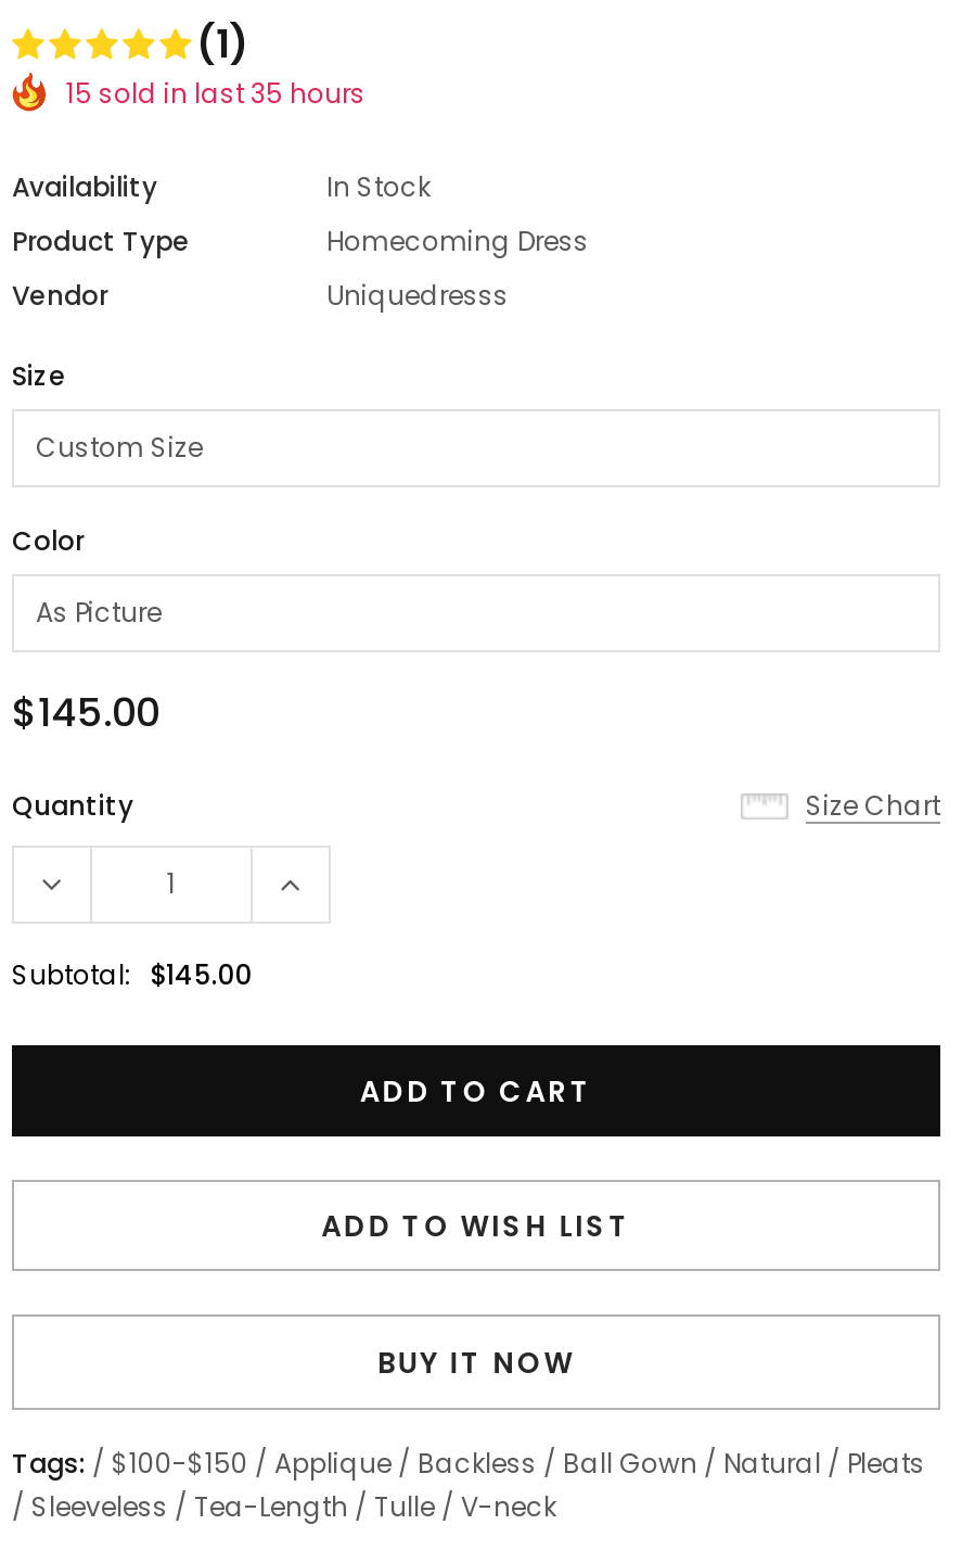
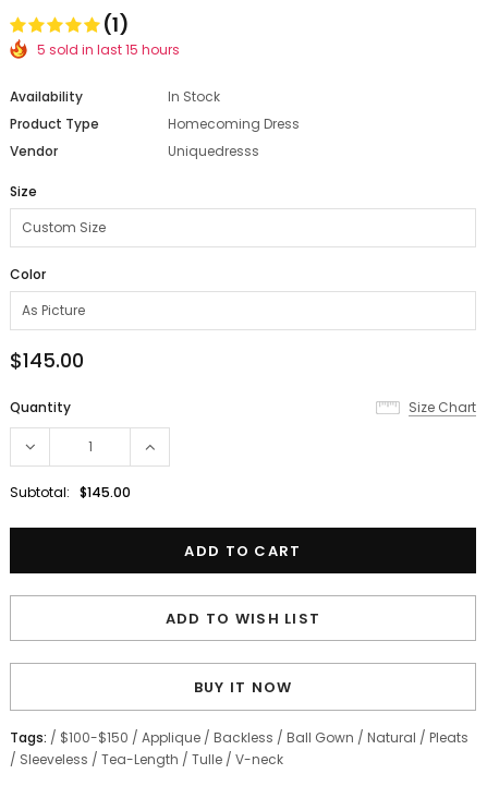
[66,75,365,112] 15 sold in last 35 hours -> [37,40,180,59] 5 sold in last 15 hours

